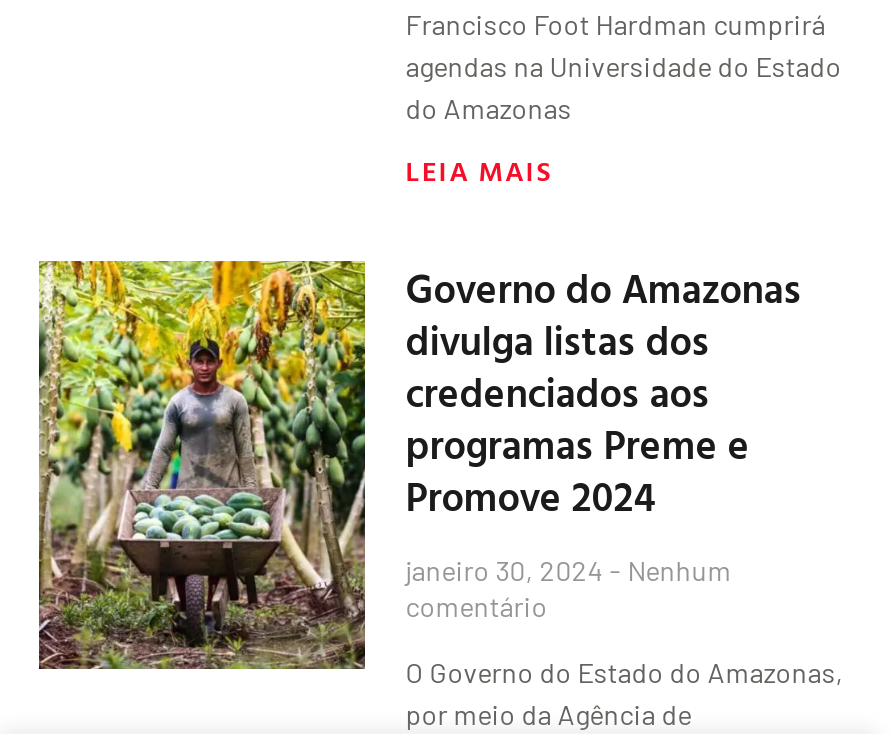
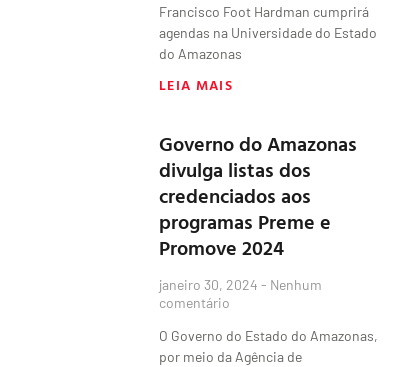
[37,258,367,672] [image] -> none

